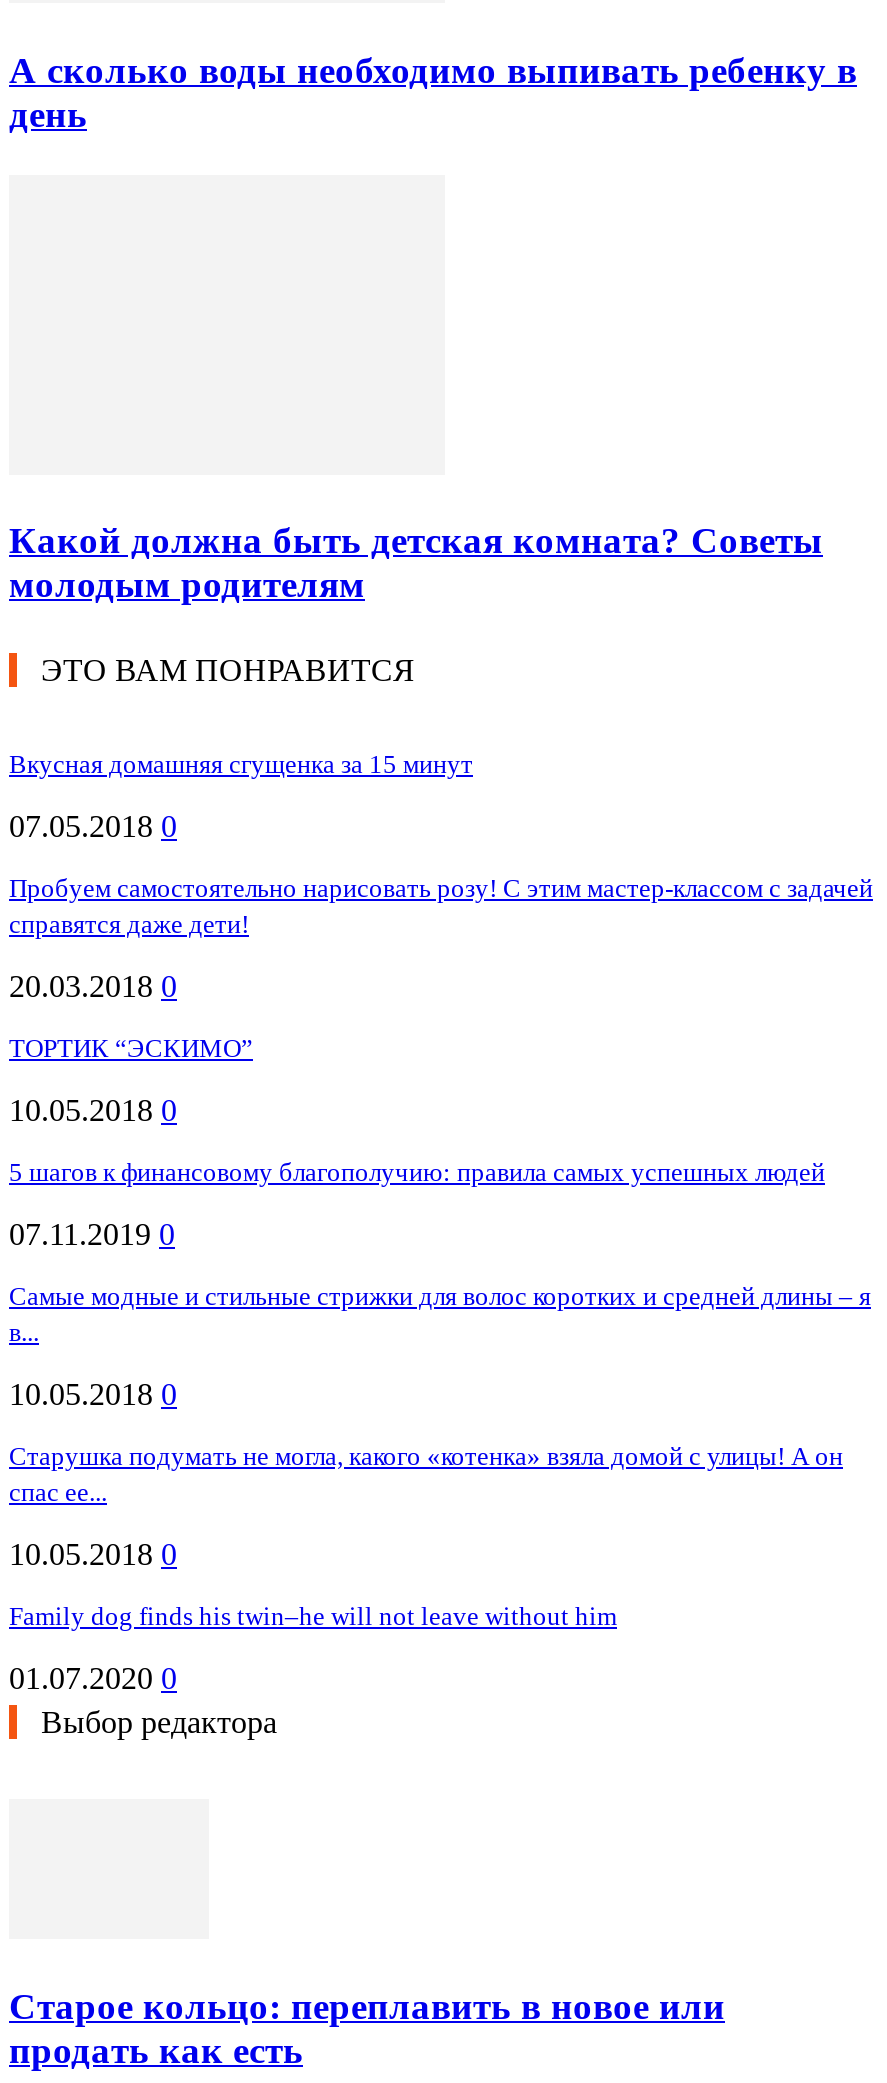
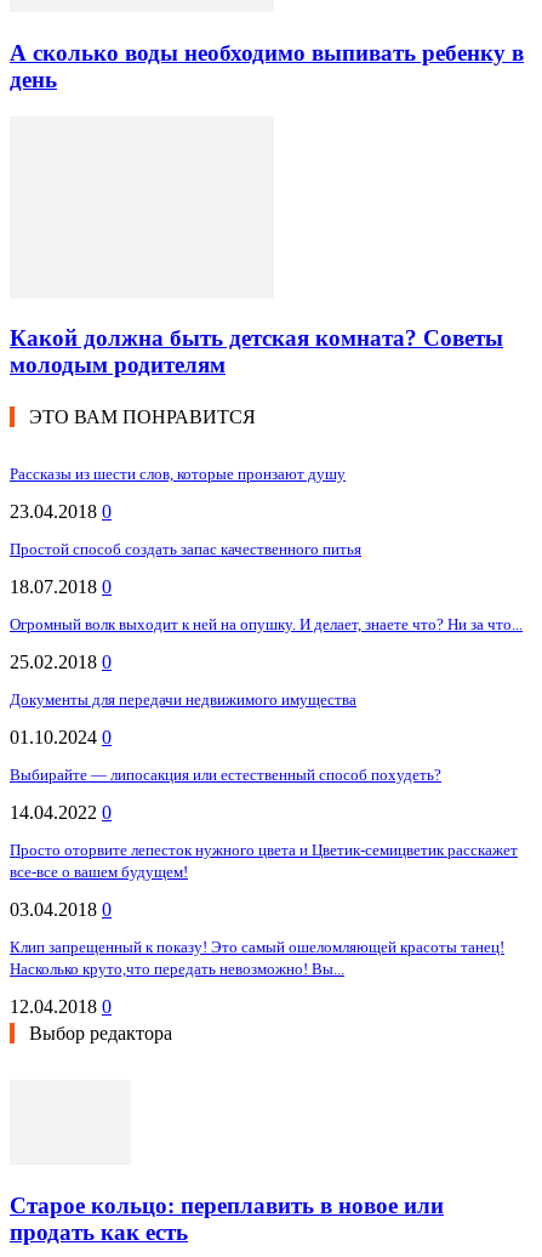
[9,749,473,779] Вкусная домашняя сгущенка за 15 минут -> [10,465,346,483] Рассказы из шести слов, которые пронзают душу
[9,809,177,843] 07.05.2018 0 -> [10,501,112,522] 23.04.2018 0
[9,873,873,939] Пробуем самостоятельно нарисовать розу! С этим мастер-классом с задачей | справятся даже дети! -> [10,540,361,558] Простой способ создать запас качественного питья
[9,969,177,1003] 20.03.2018 0 -> [10,576,112,597] 18.07.2018 0
[9,1033,253,1063] ТОРТИК “ЭСКИМО” -> [10,615,523,633] Огромный волк выходит к ней на опушку. И делает, знаете что? Ни за что...
[9,1093,177,1127] 10.05.2018 0 -> [10,652,112,672] 25.02.2018 0
[9,1157,825,1187] 5 шагов к финансовому благополучию: правила самых успешных людей -> [10,691,356,709] Документы для передачи недвижимого имущества
[9,1217,175,1251] 07.11.2019 0 -> [10,727,112,748] 01.10.2024 0
[9,1281,871,1347] Самые модные и стильные стрижки для волос коротких и средней длины – я | в... -> [10,766,441,784] Выбирайте — липосакция или естественный способ похудеть?
[9,1377,177,1411] 10.05.2018 0 -> [10,802,112,823] 14.04.2022 0
[9,1441,843,1507] Старушка подумать не могла, какого «котенка» взяла домой с улицы! А он | спас ее... -> [10,841,518,881] Просто оторвите лепесток нужного цвета и Цветик-семицветик расскажет | все-все о вашем будущем!
[9,1537,177,1571] 10.05.2018 0 -> [10,899,112,920] 03.04.2018 0
[9,1601,617,1631] Family dog finds his twin–he will not leave without him -> [10,938,504,978] Клип запрещенный к показу! Это самый ошеломляющей красоты танец! | Насколько круто,что передать невозможно! Вы...
[9,1661,177,1695] 01.07.2020 0 -> [10,996,112,1017] 12.04.2018 0

